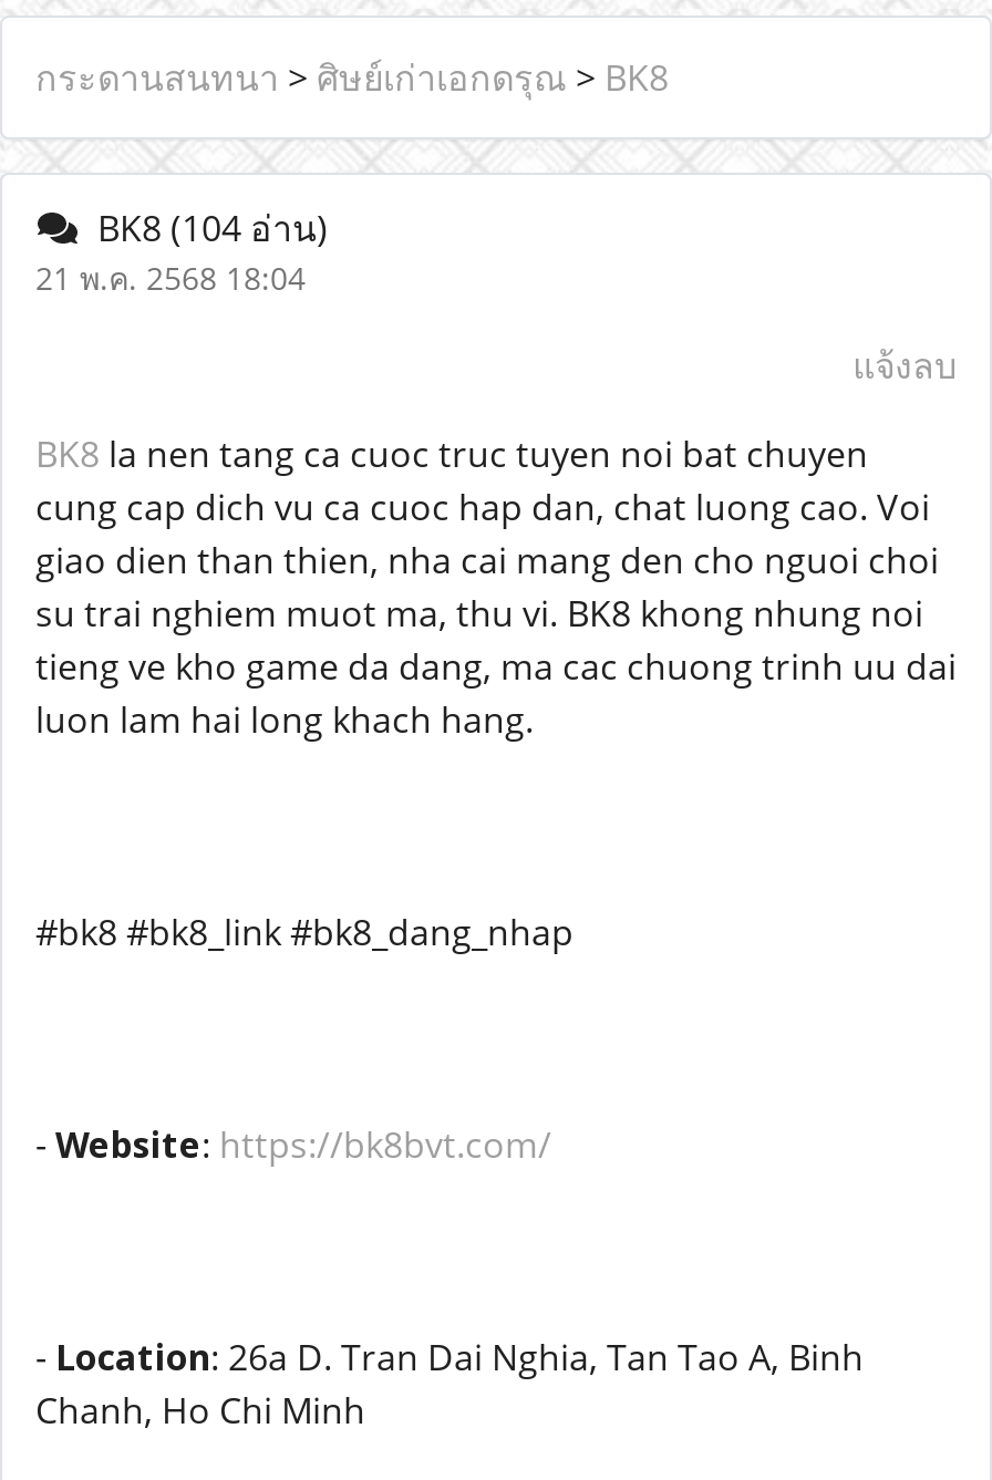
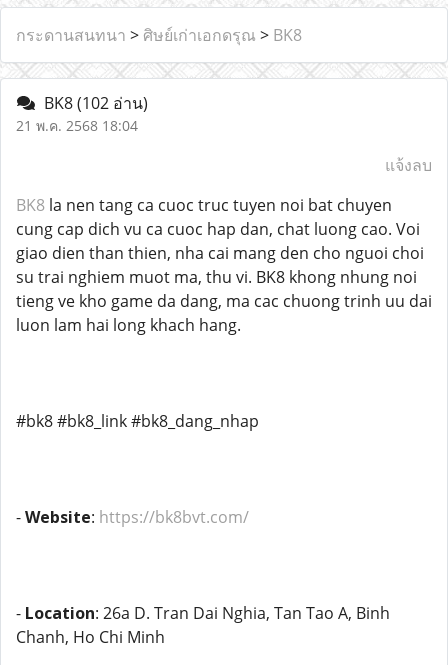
[80,204,328,252] BK8 (104 อ่าน) -> [36,92,148,114] BK8 (102 อ่าน)

